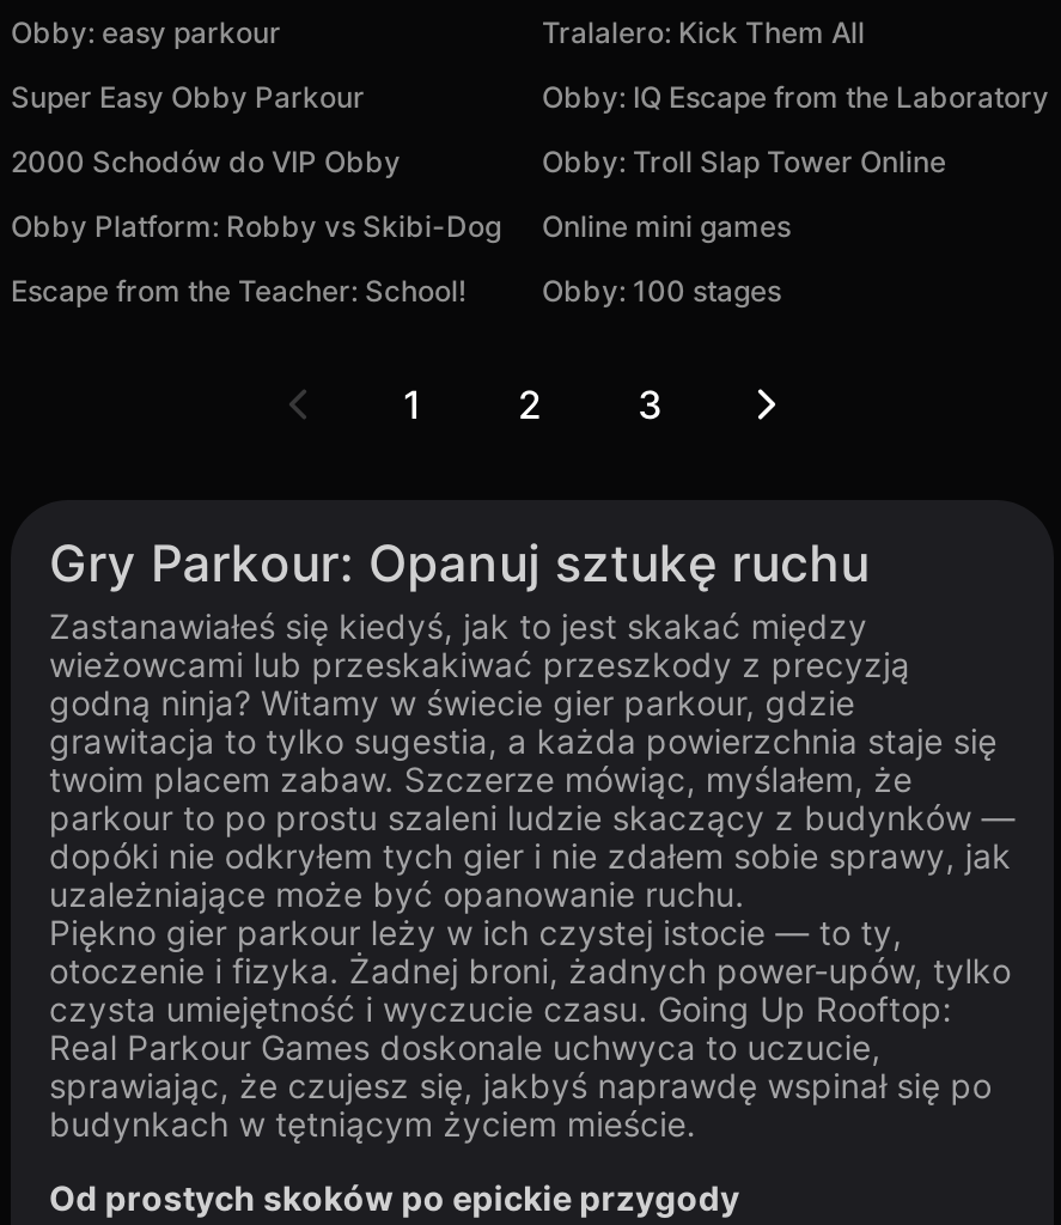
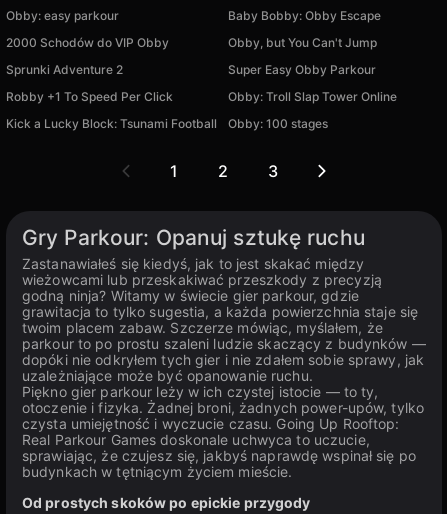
[542,14,1049,115] Tralalero: Kick Them All | Obby: IQ Escape from the Laboratory -> [228,8,381,23] Baby Bobby: Obby Escape
moved [11,79,365,115] -> [228,62,376,77]: Super Easy Obby Parkour
moved [11,144,401,179] -> [6,35,169,50]: 2000 Schodów do VIP Obby
moved [542,144,946,179] -> [228,89,397,104]: Obby: Troll Slap Tower Online
none -> [6,35,377,104] Obby, but You Can't Jump | Sprunki Adventure 2 | Robby +1 To Speed Per Click
[11,208,791,309] Obby Platform: Robby vs Skibi-Dog | Online mini games | Escape from the Teacher: School! -> [6,116,217,131] Kick a Lucky Block: Tsunami Football

